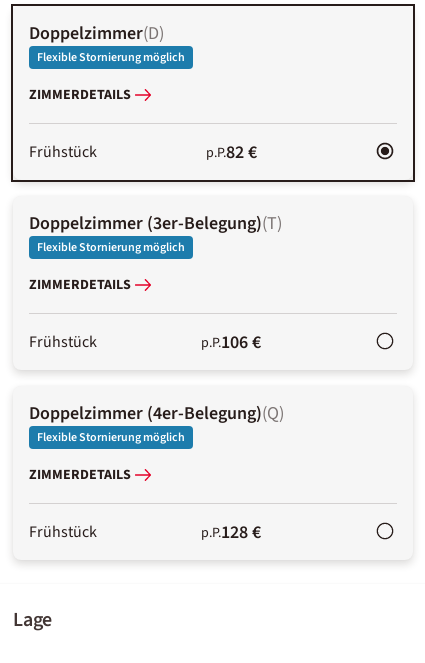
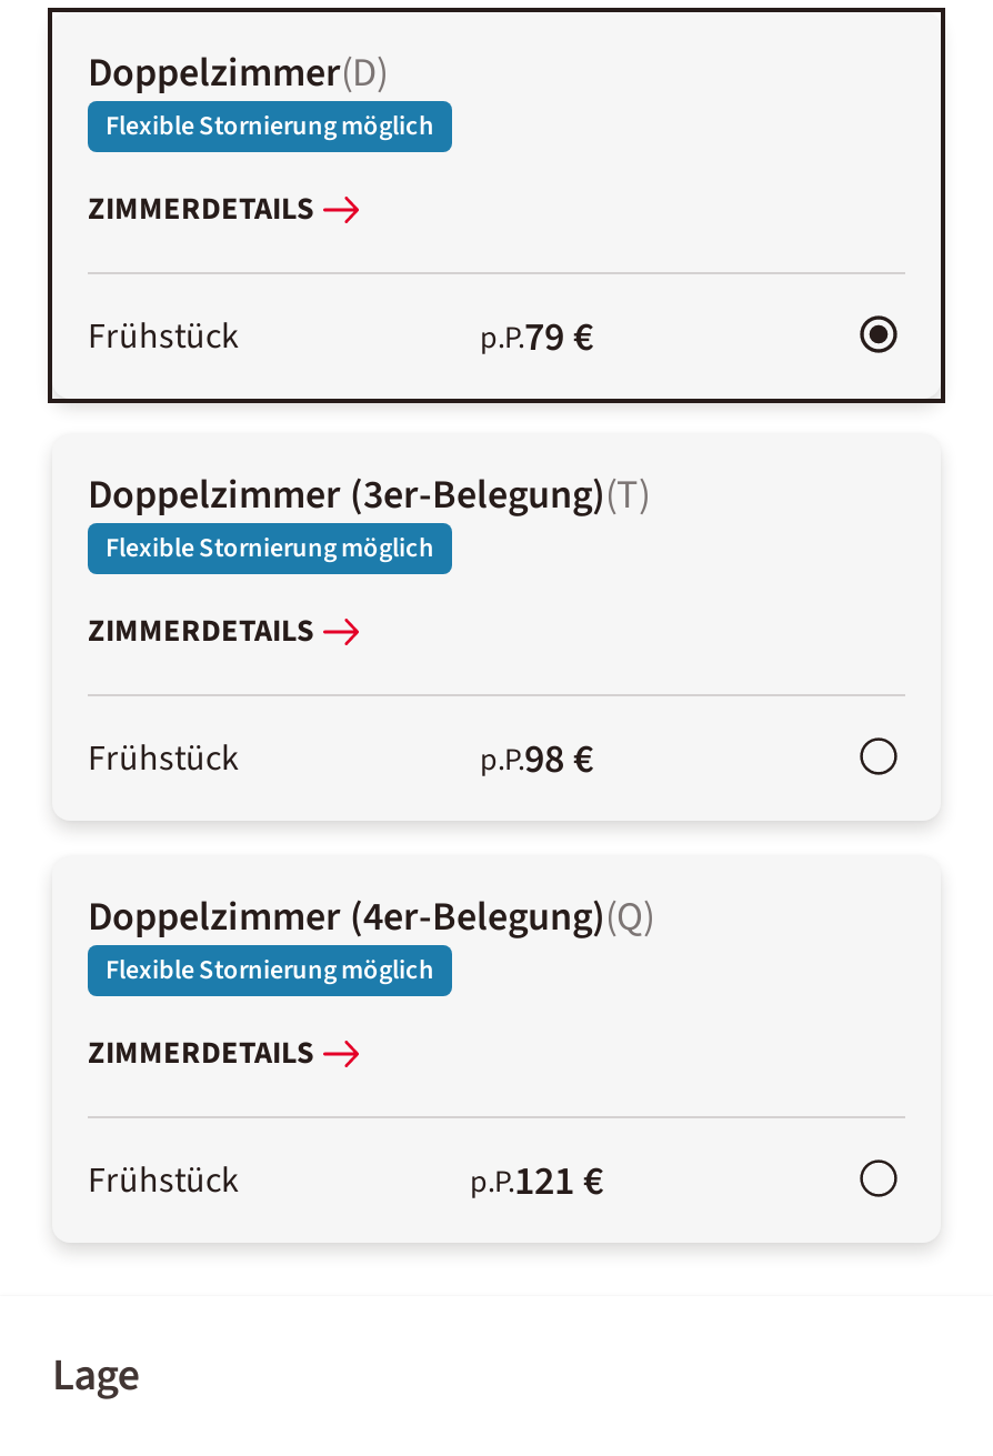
[205,140,256,165] p.P.82 € -> [480,310,593,365] p.P.79 €
[201,330,261,355] p.P.106 € -> [480,732,593,787] p.P.98 €
[201,520,261,545] p.P.128 € -> [470,1154,603,1209] p.P.121 €

